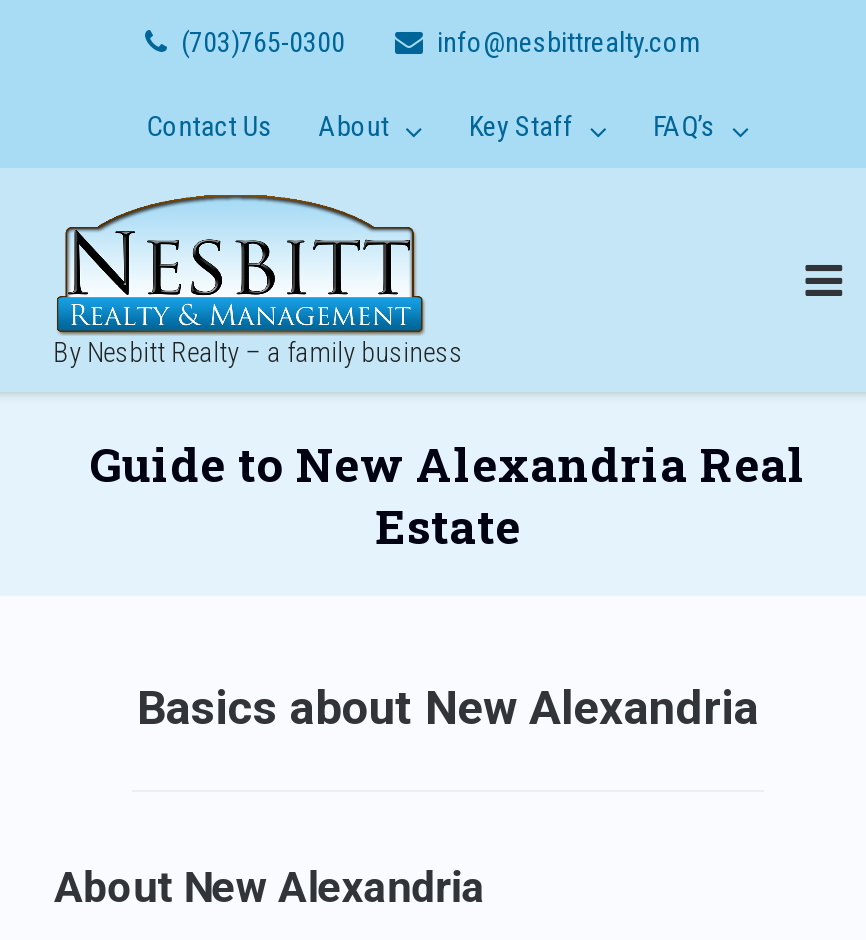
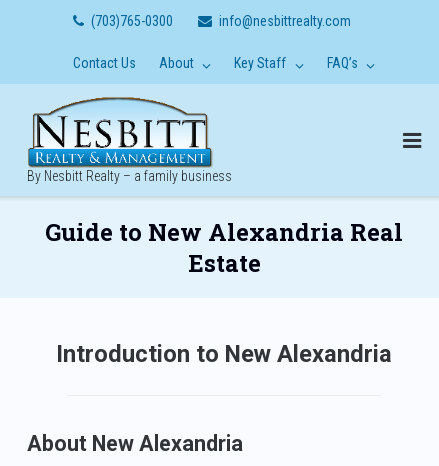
[137,681,759,737] Basics about New Alexandria -> [56,340,392,368] Introduction to New Alexandria

